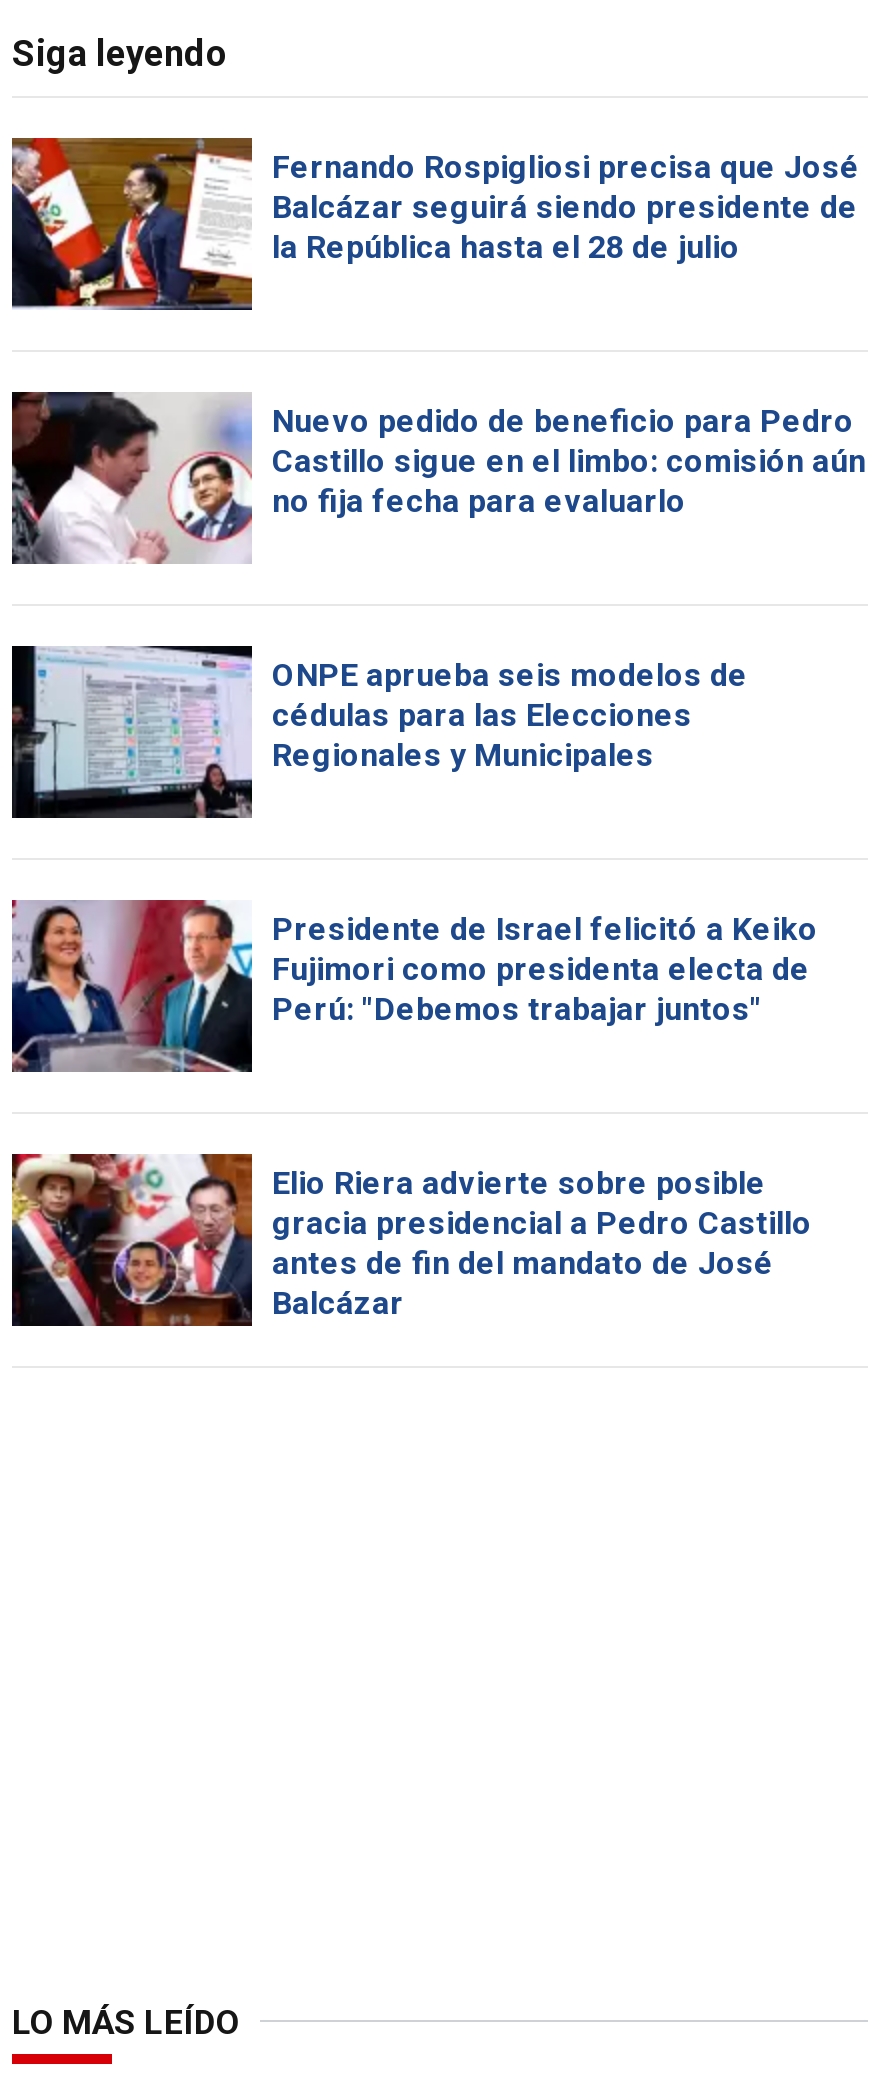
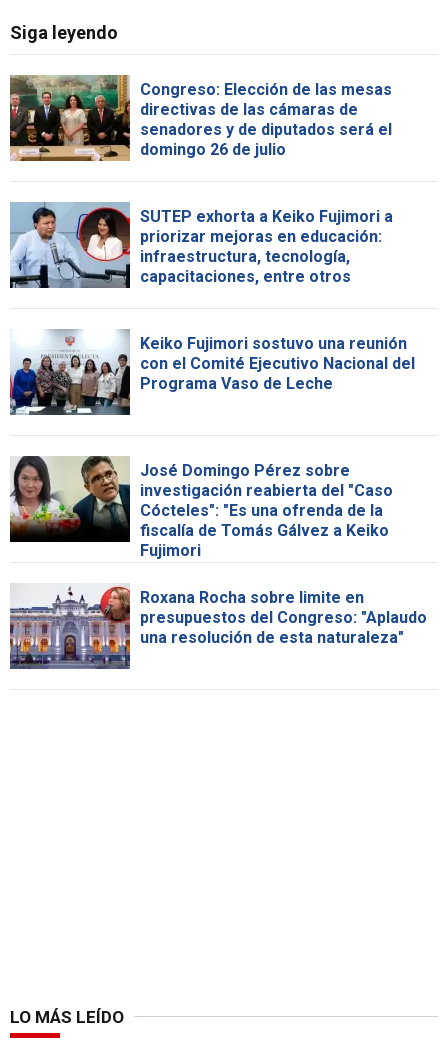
[10,136,860,312] [image] | Fernando Rospigliosi precisa que José | Balcázar seguirá siendo presidente de | la República hasta el 28 de julio -> [9,75,392,162] [image] | Congreso: Elección de las mesas | directivas de las cámaras de | senadores y de diputados será el | domingo 26 de julio
[10,390,866,564] [image] | Nuevo pedido de beneficio para Pedro | Castillo sigue en el limbo: comisión aún | no fija fecha para evaluarlo -> [10,202,393,289] [image] | SUTEP exhorta a Keiko Fujimori a | priorizar mejoras en educación: | infraestructura, tecnología, | capacitaciones, entre otros
[10,644,748,820] [image] | ONPE aprueba seis modelos de | cédulas para las Elecciones | Regionales y Municipales -> [9,329,415,416] [image] | Keiko Fujimori sostuvo una reunión | con el Comité Ejecutivo Nacional del | Programa Vaso de Leche
[10,898,818,1074] [image] | Presidente de Israel felicitó a Keiko | Fujimori como presidenta electa de | Perú: "Debemos trabajar juntos" -> [9,456,393,560] [image] | José Domingo Pérez sobre | investigación reabierta del "Caso | Cócteles": "Es una ofrenda de la | fiscalía de Tomás Gálvez a Keiko | Fujimori
[10,1152,812,1328] [image] | Elio Riera advierte sobre posible | gracia presidencial a Pedro Castillo | antes de fin del mandato de José | Balcázar -> [9,583,427,670] [image] | Roxana Rocha sobre limite en | presupuestos del Congreso: "Aplaudo | una resolución de esta naturaleza"

